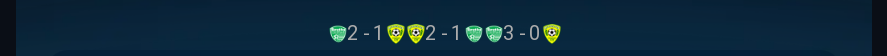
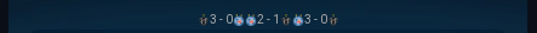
[347,21,541,43] 2 - 1 2 - 1 3 - 0 -> [209,12,327,25] 3 - 0 2 - 1 3 - 0

